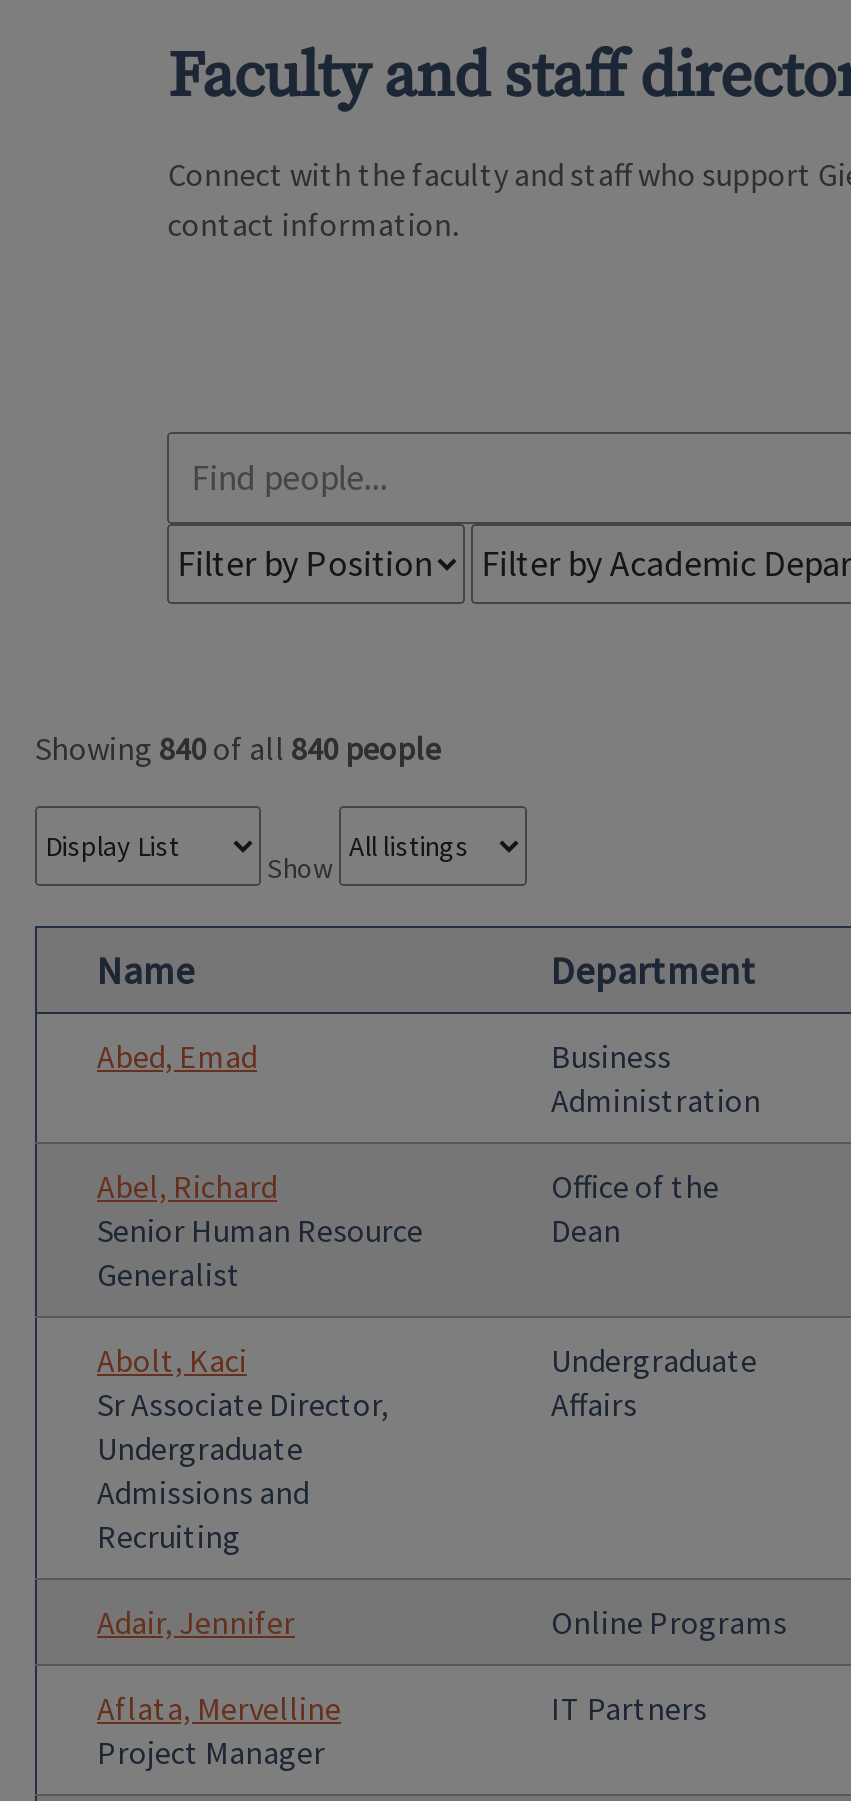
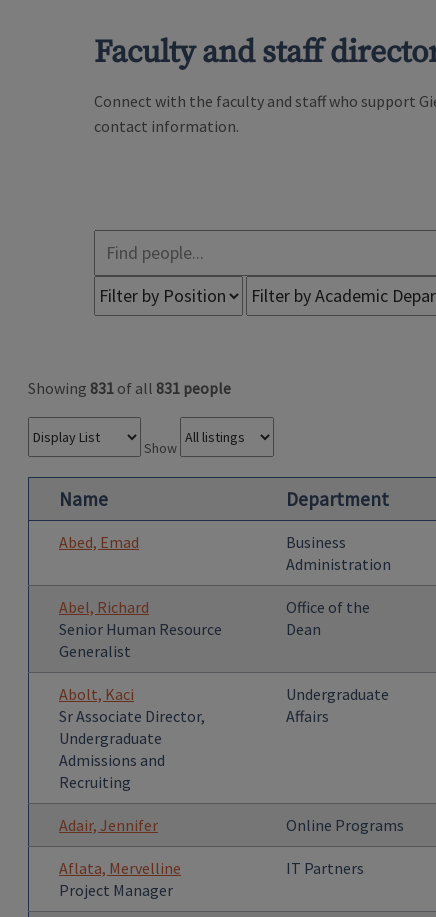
[35,729,441,769] Showing 840 of all 840 people -> [28,378,231,398] Showing 831 of all 831 people

